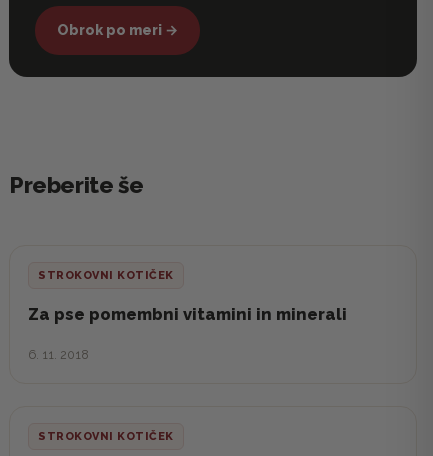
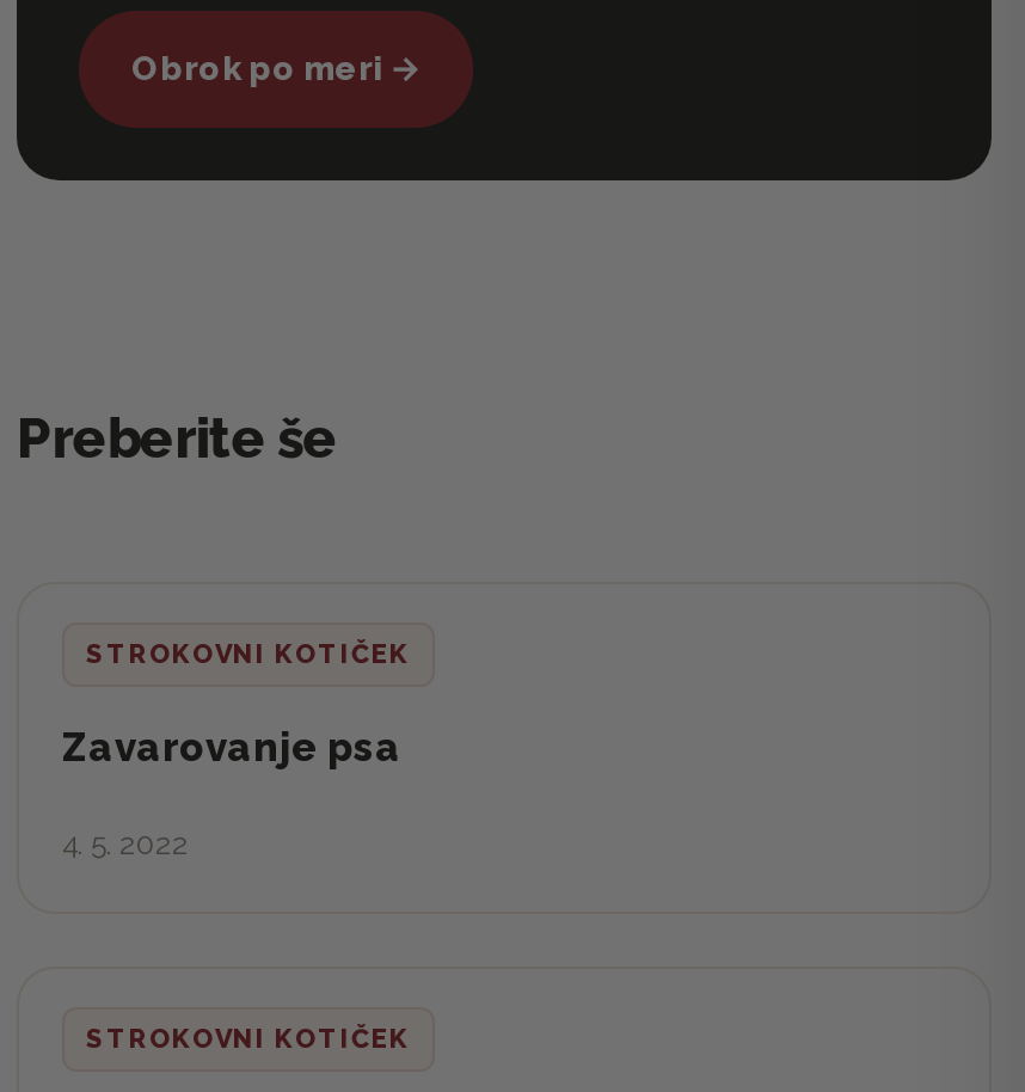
[28,304,347,324] Za pse pomembni vitamini in minerali -> [62,724,401,772] Zavarovanje psa
[28,347,89,362] 6. 11. 2018 -> [62,827,189,863] 4. 5. 2022

